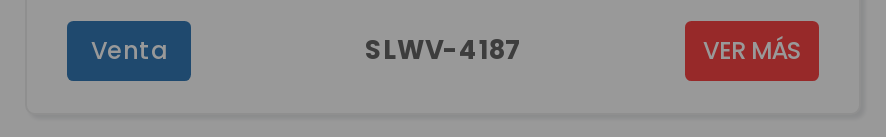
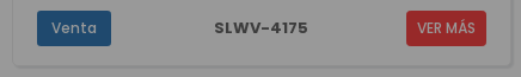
[365,31,521,69] SLWV-4187 -> [214,16,309,38] SLWV-4175

